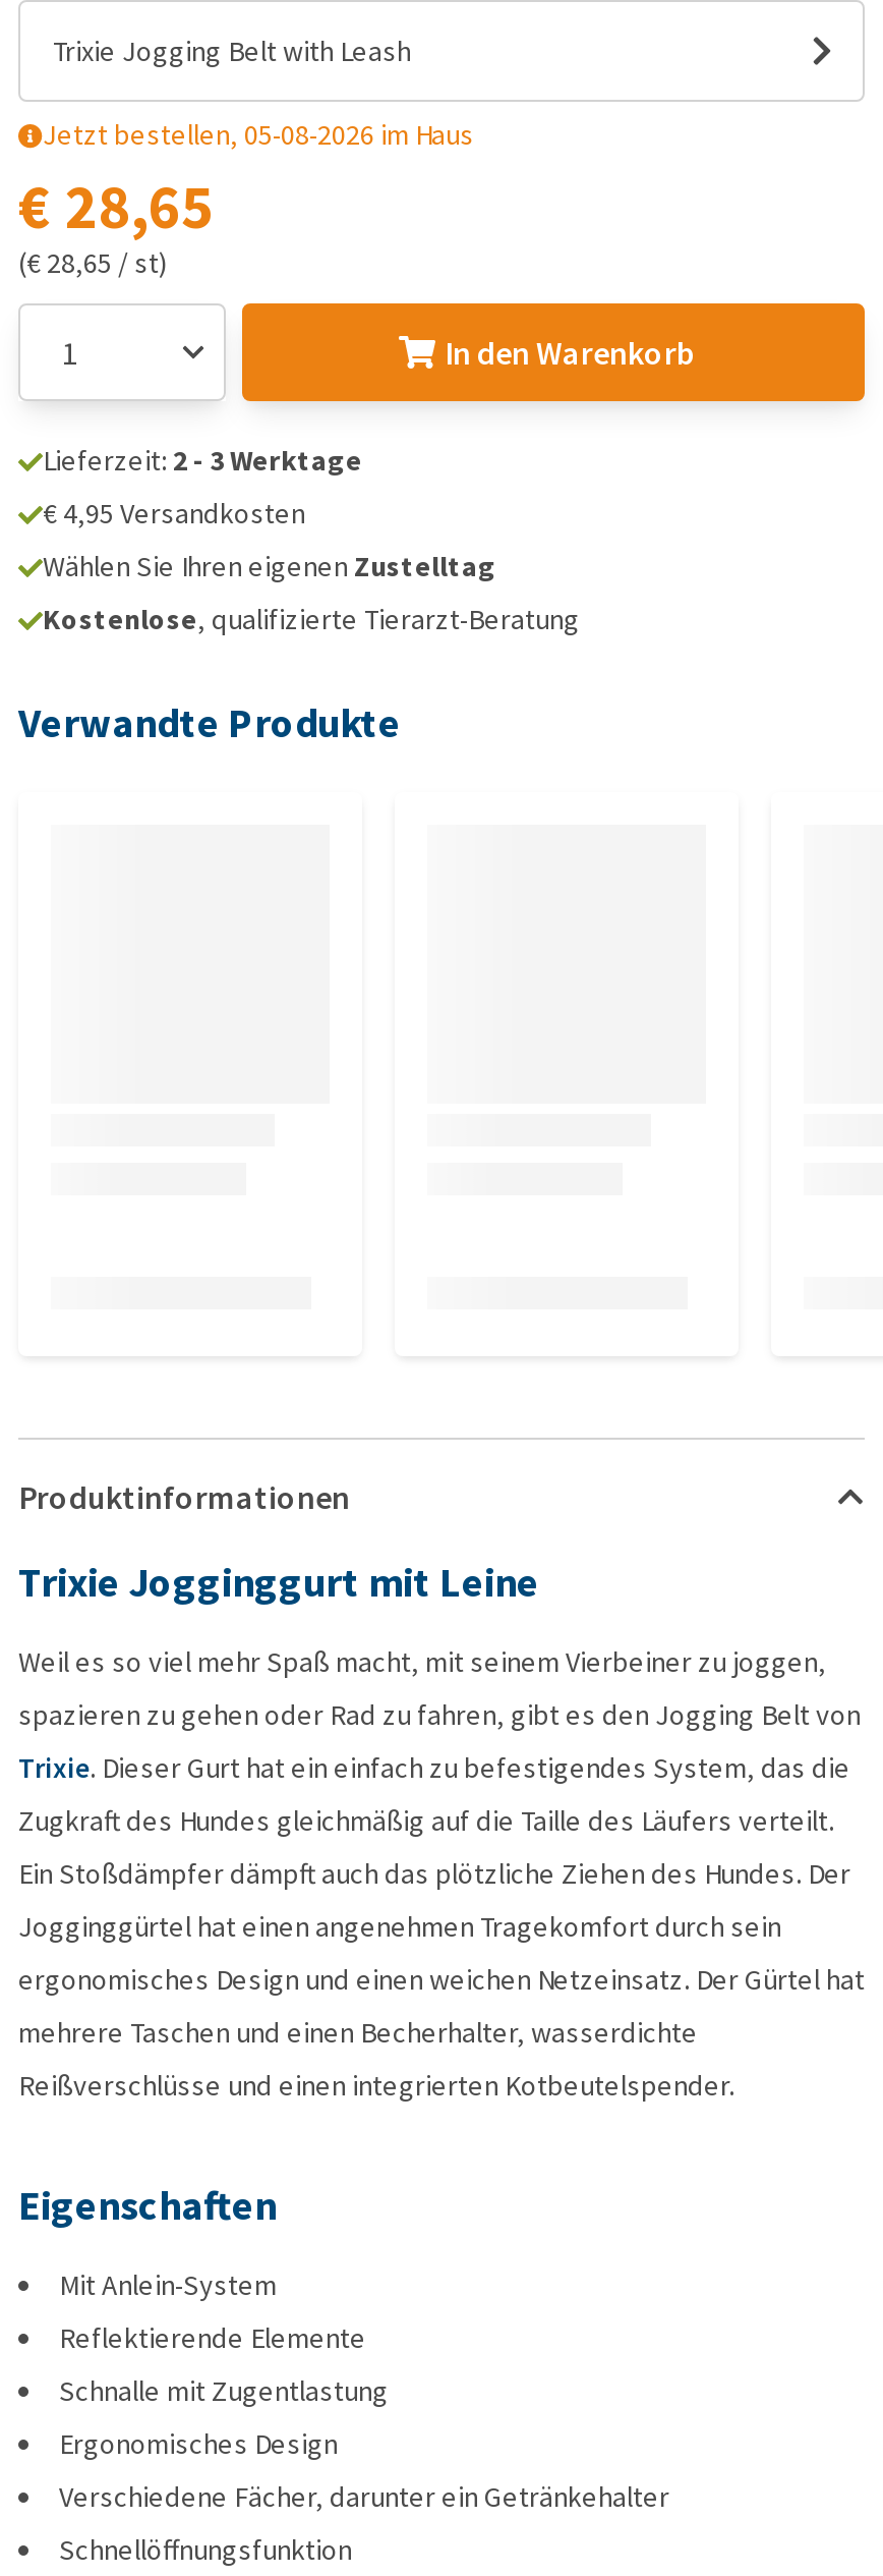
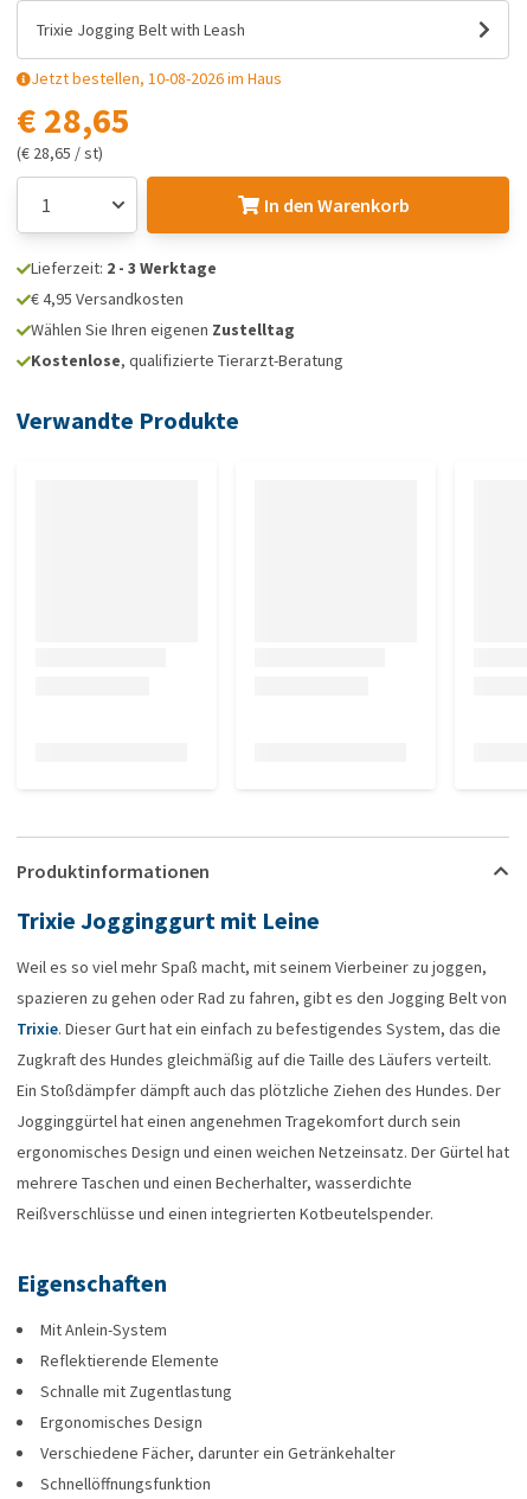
[43,116,474,153] Jetzt bestellen, 05-08-2026 im Haus -> [31,68,282,89] Jetzt bestellen, 10-08-2026 im Haus

